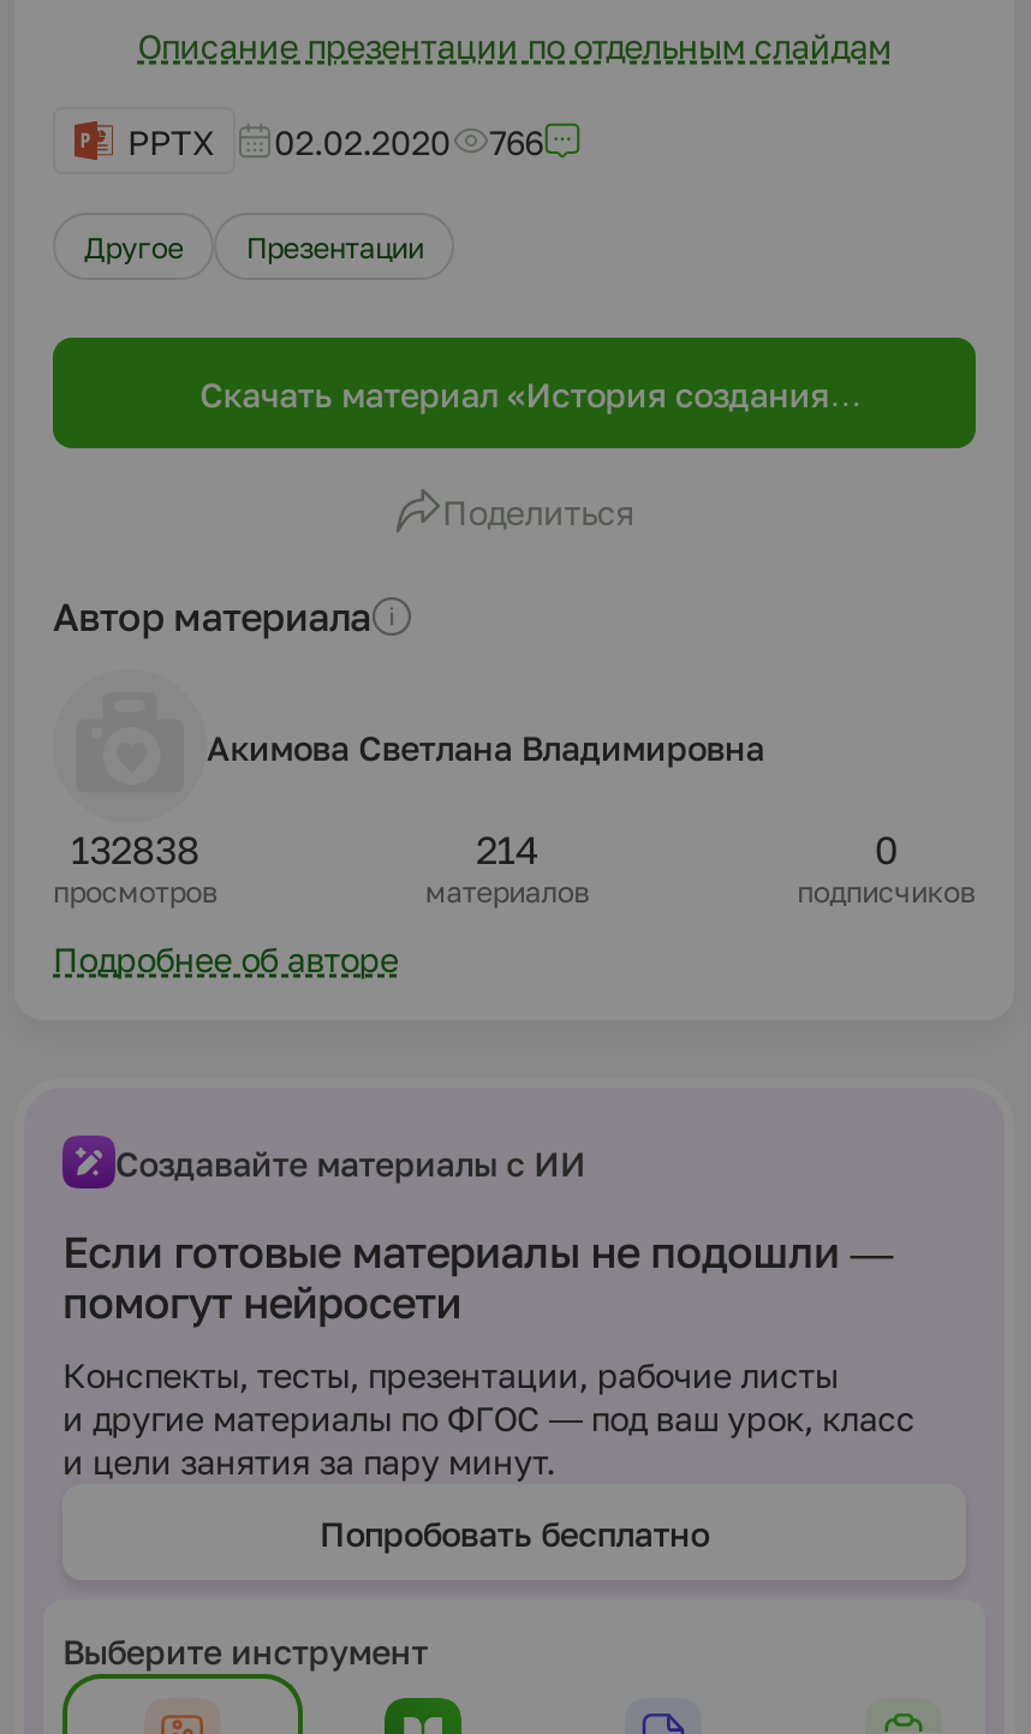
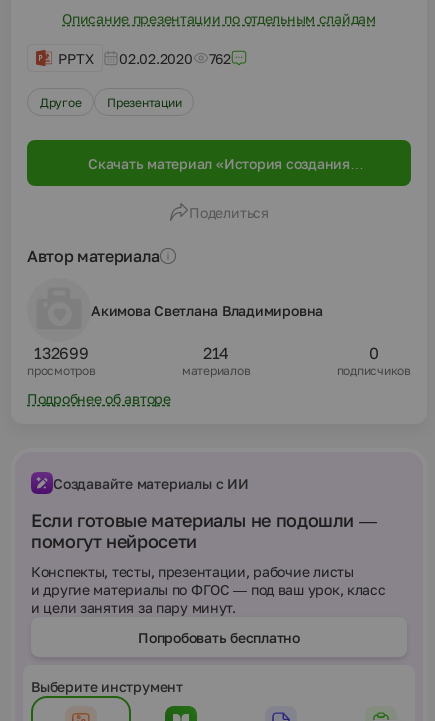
[127,120,543,161] PPTX 02.02.2020 766 -> [58,49,231,66] PPTX 02.02.2020 762
[71,826,200,874] 132838 -> [34,343,89,363] 132699

